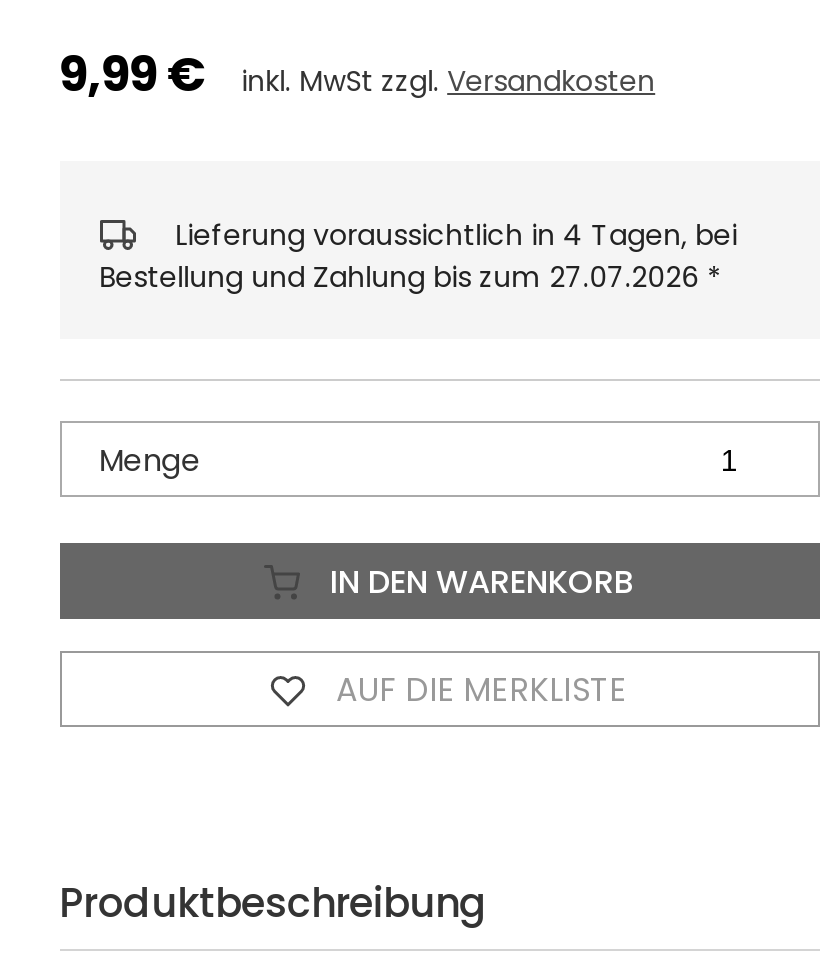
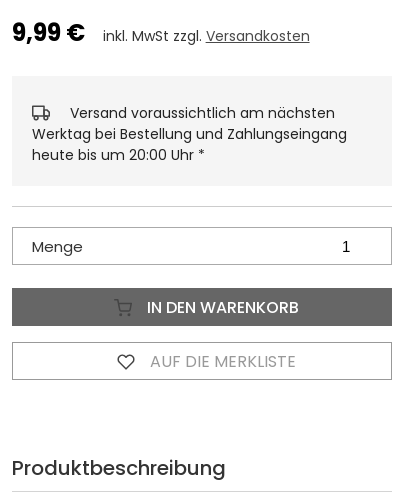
[99,216,737,298] Lieferung voraussichtlich in 4 Tagen, bei | Bestellung und Zahlung bis zum 27.07.2026 * -> [32,103,347,165] Versand voraussichtlich am nächsten | Werktag bei Bestellung und Zahlungseingang | heute bis um 20:00 Uhr *

